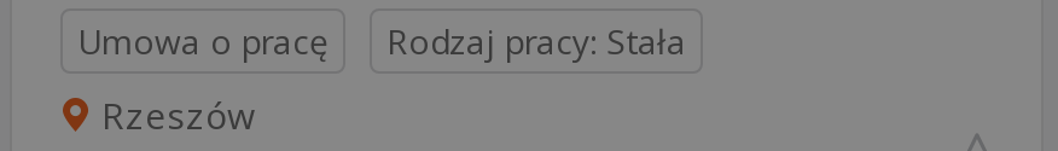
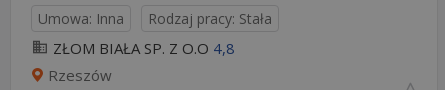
[77,18,329,64] Umowa o pracę -> [38,9,124,28] Umowa: Inna
none -> [53,38,235,58] ZŁOM BIAŁA SP. Z O.O 4,8

